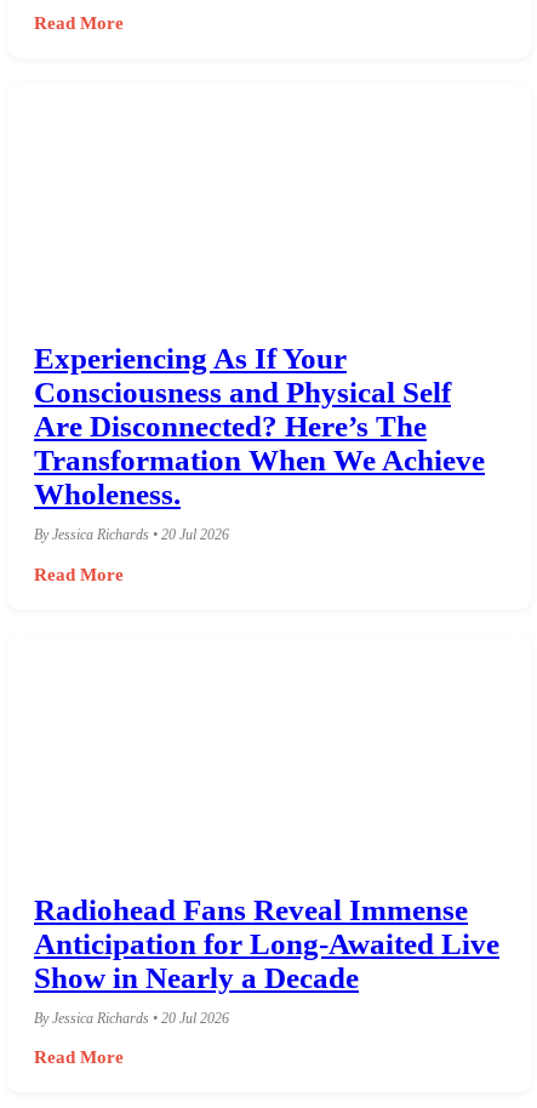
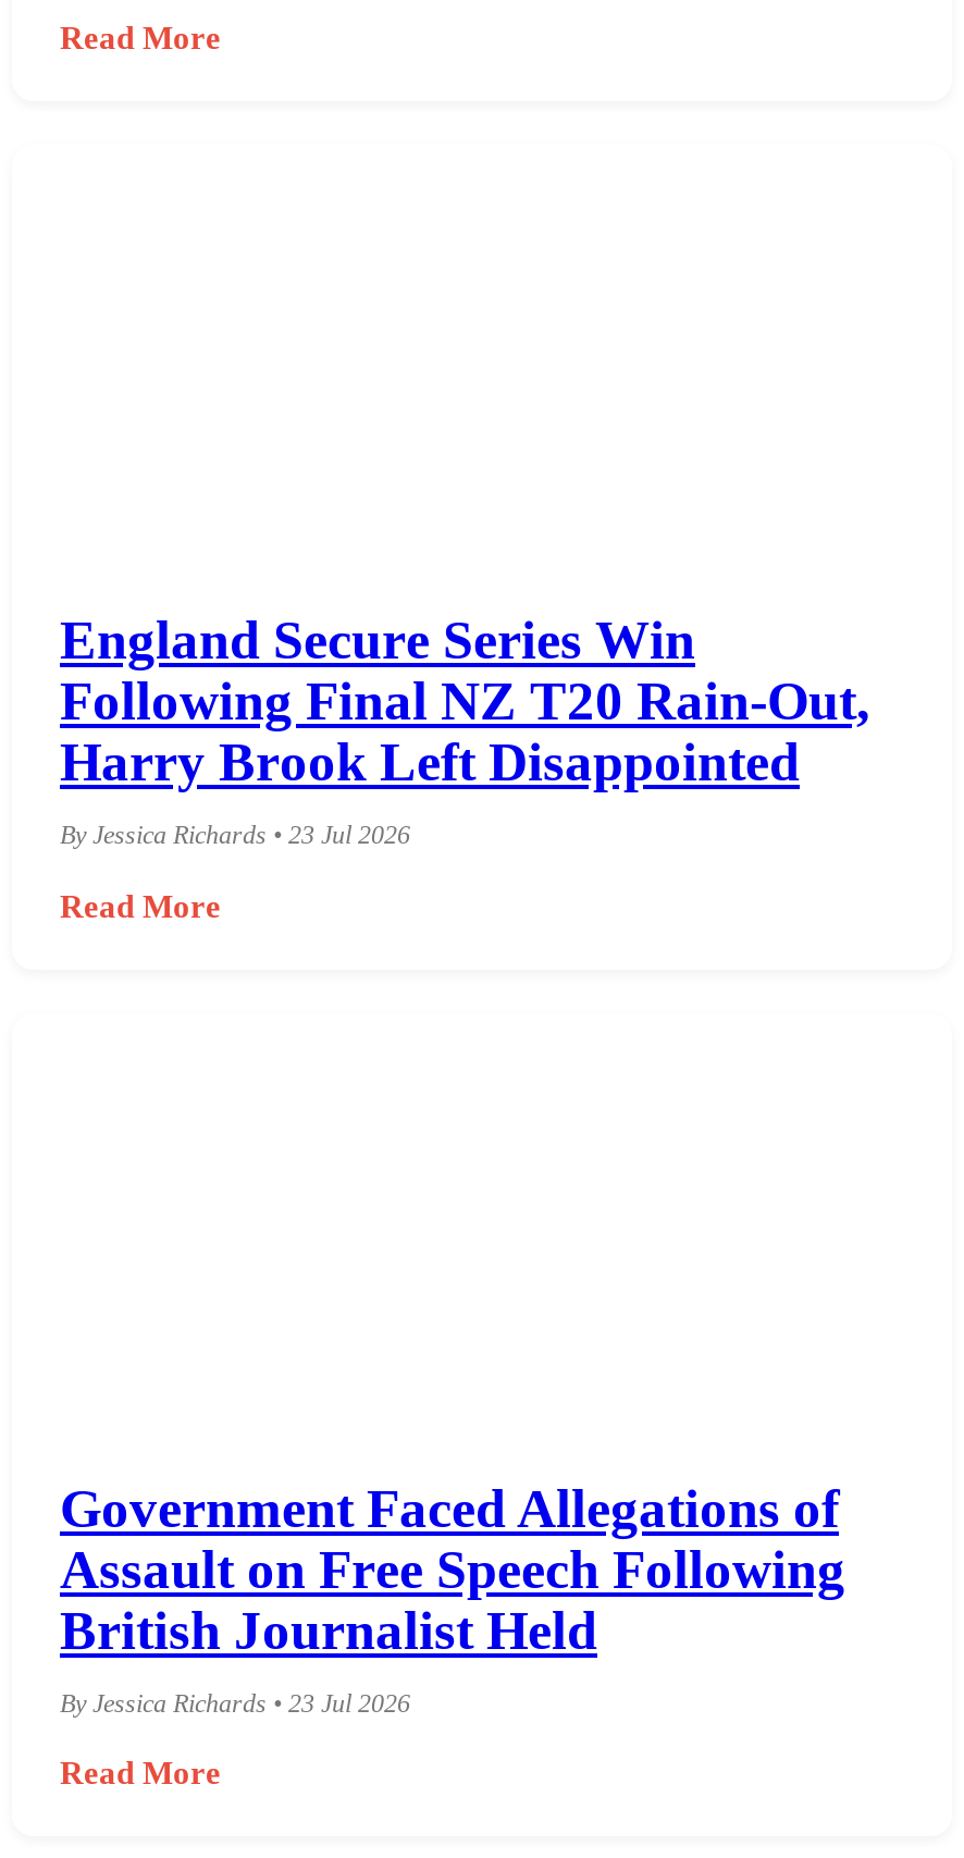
[34,342,485,511] Experiencing As If Your | Consciousness and Physical Self | Are Disconnected? Here’s The | Transformation When We Achieve | Wholeness. -> [60,611,869,792] England Secure Series Win | Following Final NZ T20 Rain-Out, | Harry Brook Left Disappointed
[34,526,229,543] By Jessica Richards • 20 Jul 2026 -> [60,820,410,851] By Jessica Richards • 23 Jul 2026
[34,894,499,994] Radiohead Fans Reveal Immense | Anticipation for Long-Awaited Live | Show in Nearly a Decade -> [60,1480,845,1661] Government Faced Allegations of | Assault on Free Speech Following | British Journalist Held
[34,1010,229,1027] By Jessica Richards • 20 Jul 2026 -> [60,1689,410,1719] By Jessica Richards • 23 Jul 2026

